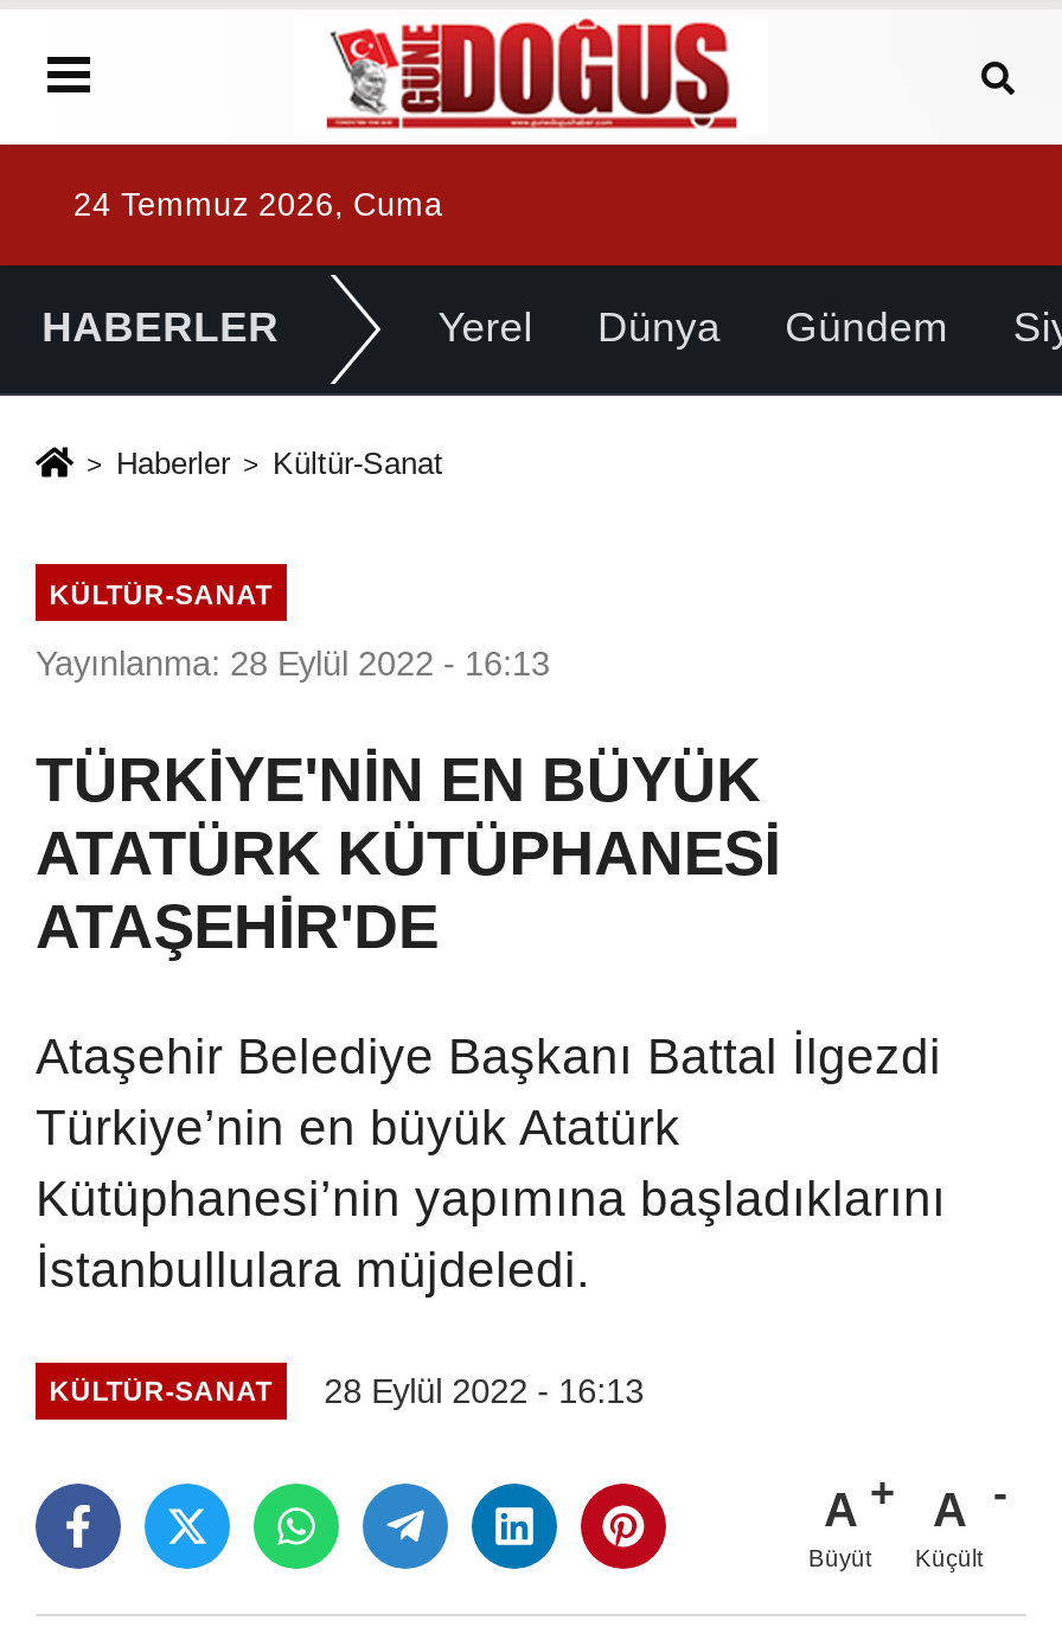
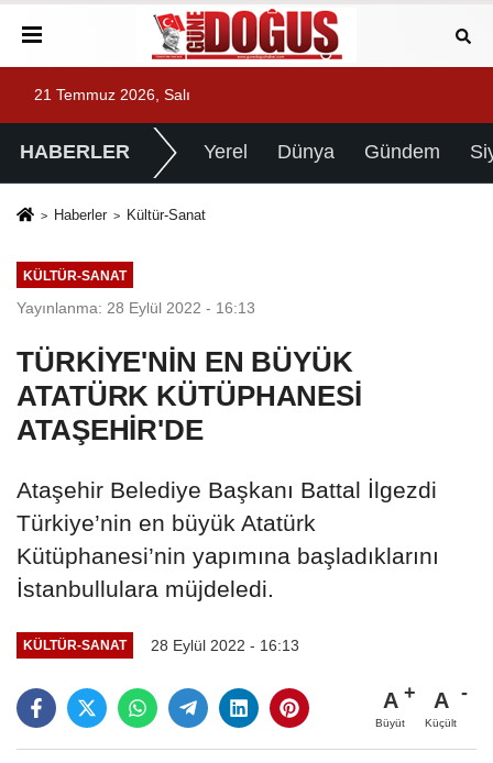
[73,187,443,223] 24 Temmuz 2026, Cuma -> [34,87,190,103] 21 Temmuz 2026, Salı

